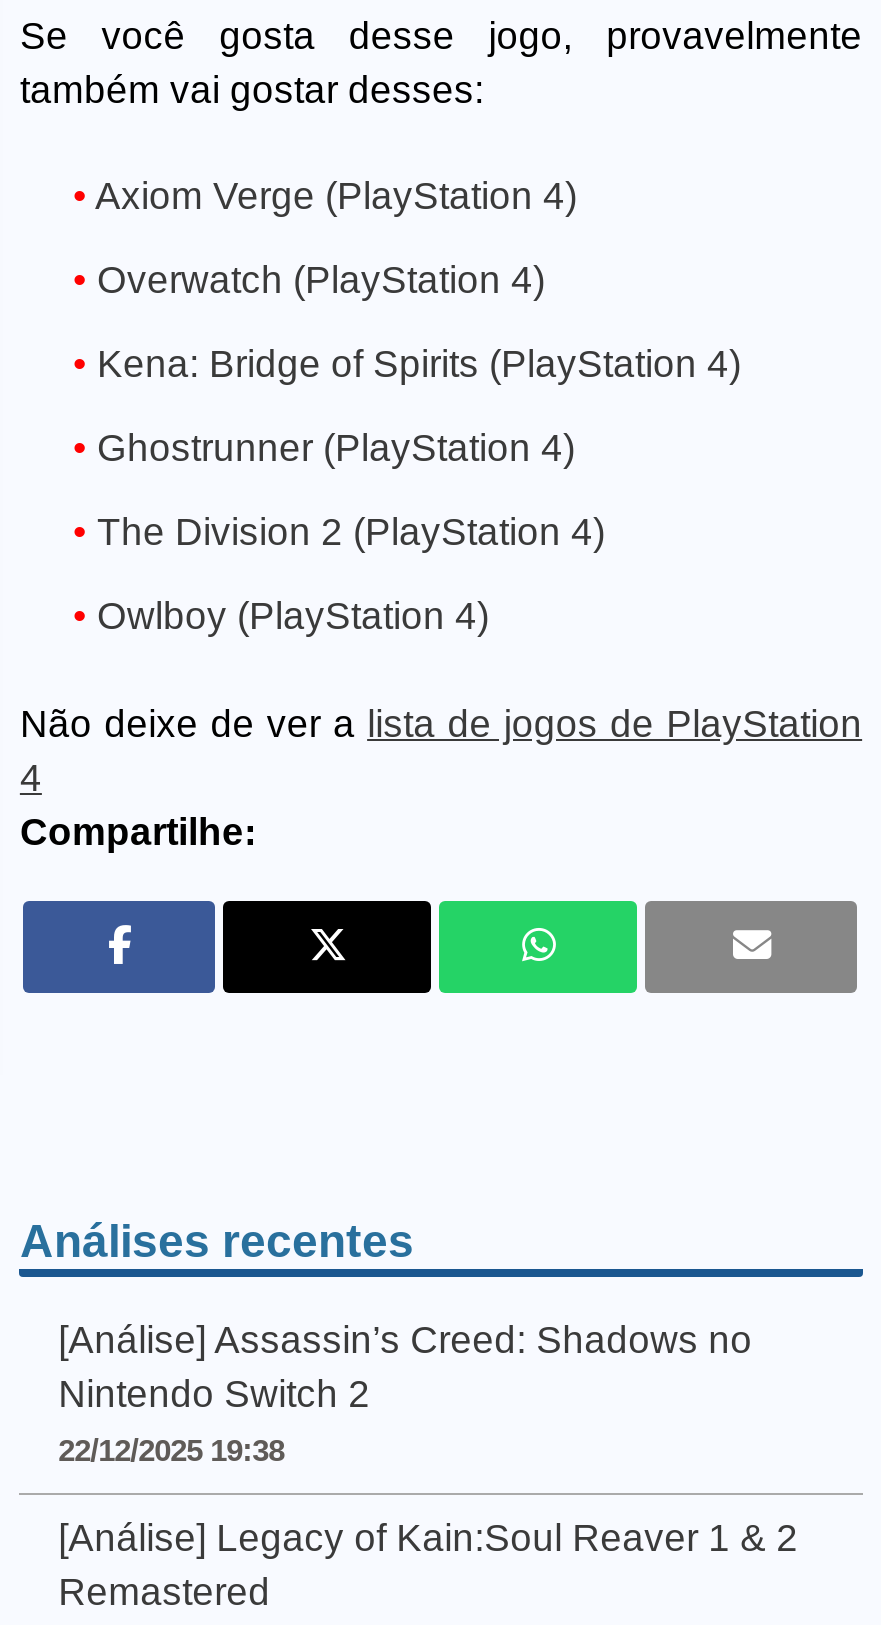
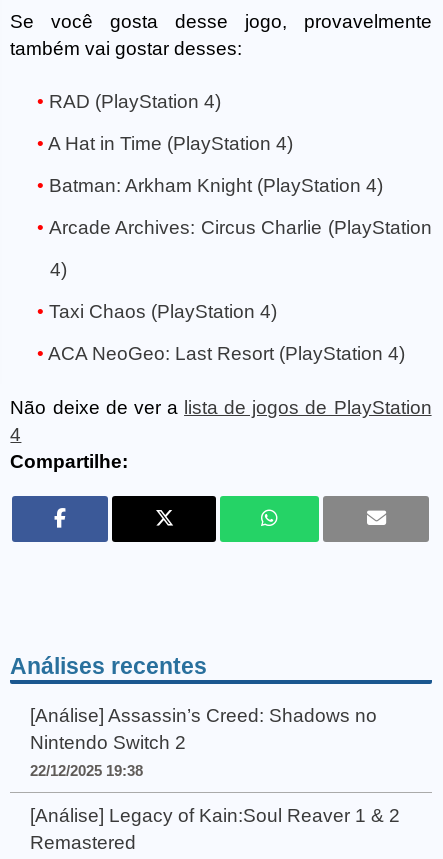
[95,174,741,636] Axiom Verge (PlayStation 4) | Overwatch (PlayStation 4) | Kena: Bridge of Spirits (PlayStation 4) | Ghostrunner (PlayStation 4) | The Division 2 (PlayStation 4) | Owlboy (PlayStation 4) -> [48,91,432,364] RAD (PlayStation 4) | A Hat in Time (PlayStation 4) | Batman: Arkham Knight (PlayStation 4) | Arcade Archives: Circus Charlie (PlayStation | 4) | Taxi Chaos (PlayStation 4) | ACA NeoGeo: Last Resort (PlayStation 4)

